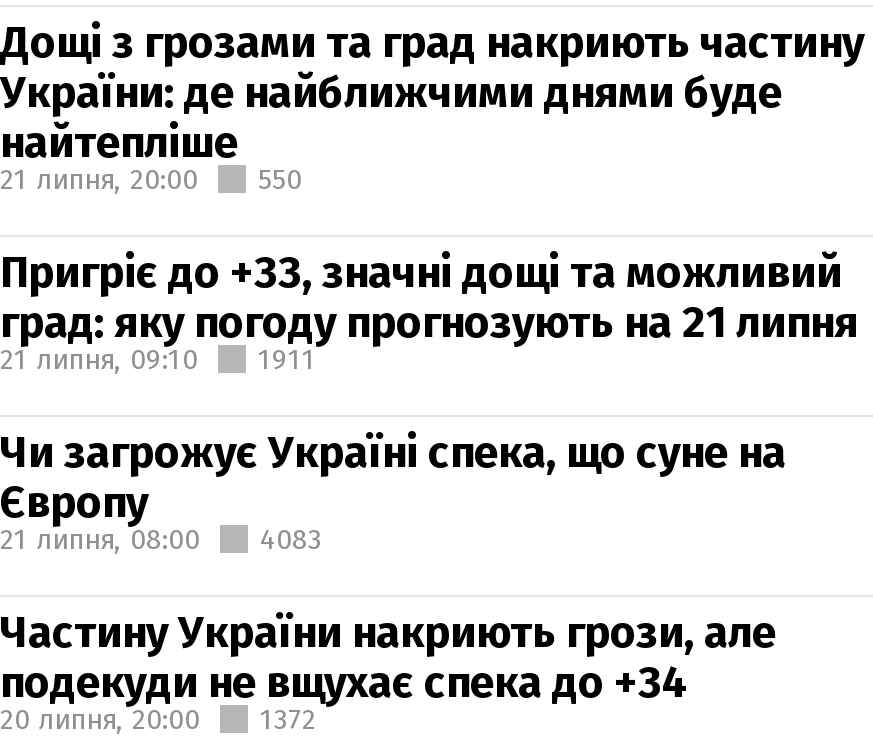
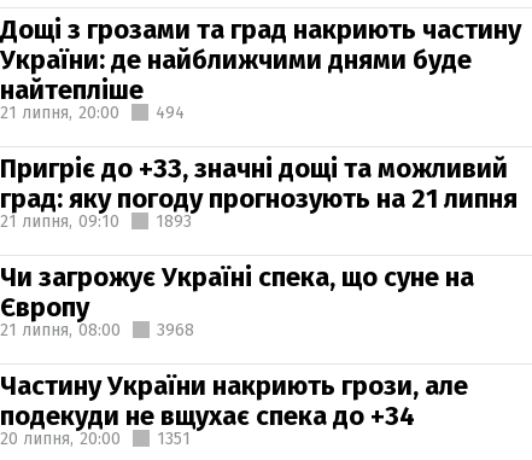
[0,162,302,196] 21 липня, 20:00 550 -> [0,102,185,123] 21 липня, 20:00 494
[258,342,316,376] 1911 -> [156,211,192,231] 1893
[0,522,322,556] 21 липня, 08:00 4083 -> [0,319,194,340] 21 липня, 08:00 3968
[0,702,316,736] 20 липня, 20:00 1372 -> [0,428,191,449] 20 липня, 20:00 1351

